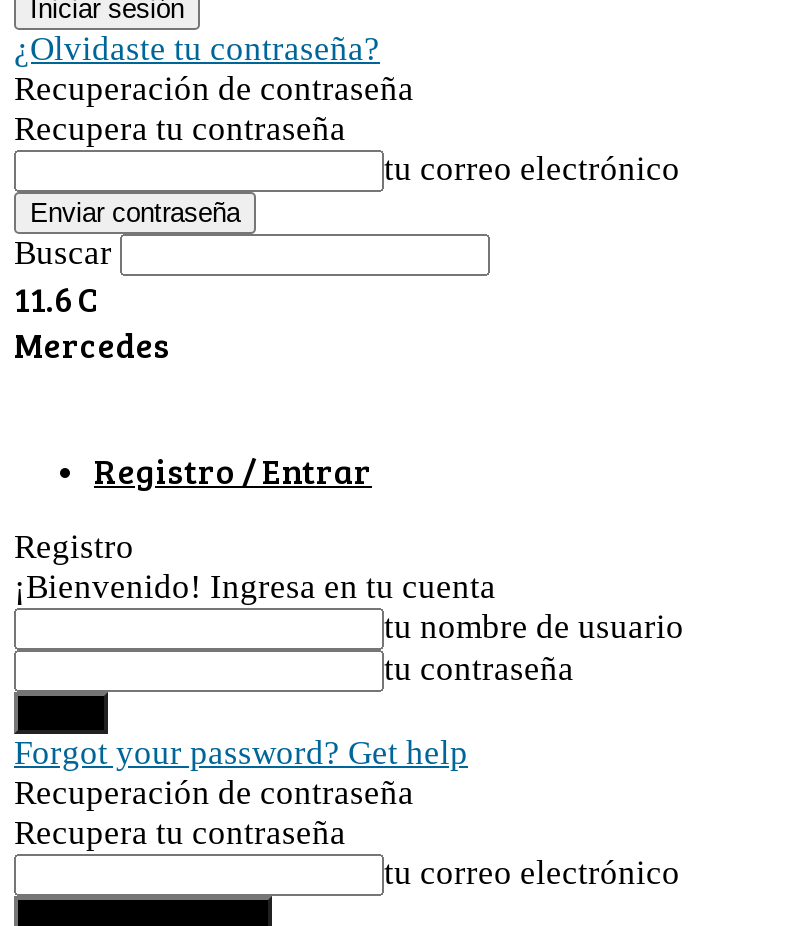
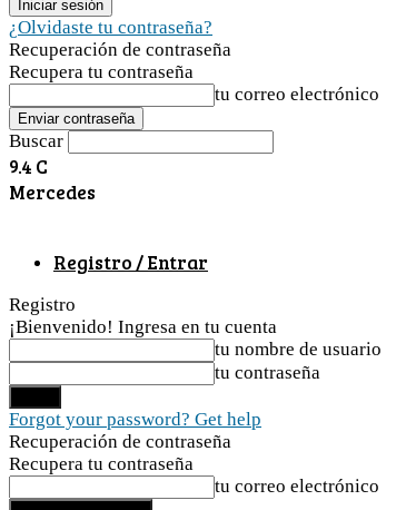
[14,276,100,322] 11.6 C -> [9,154,48,179] 9.4 C

